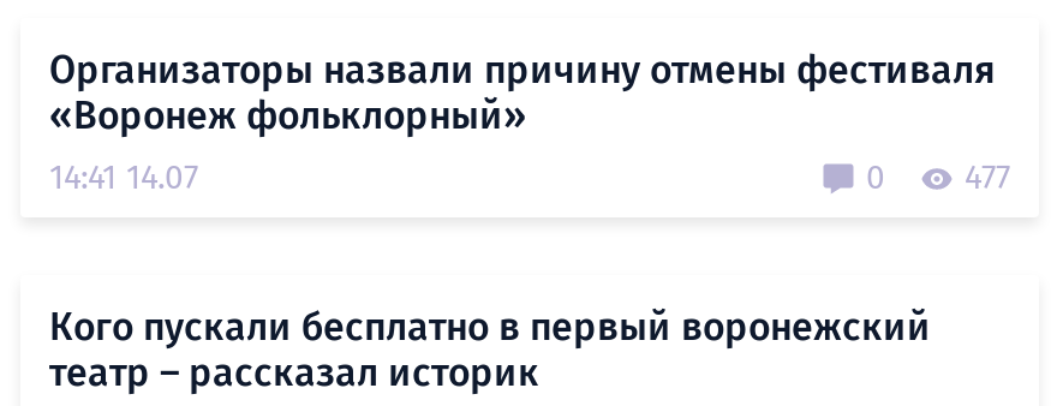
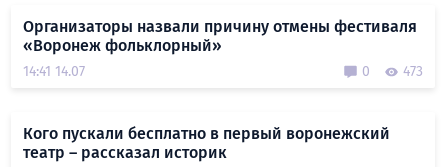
[866,158,1010,198] 0 477 -> [362,63,423,80] 0 473

